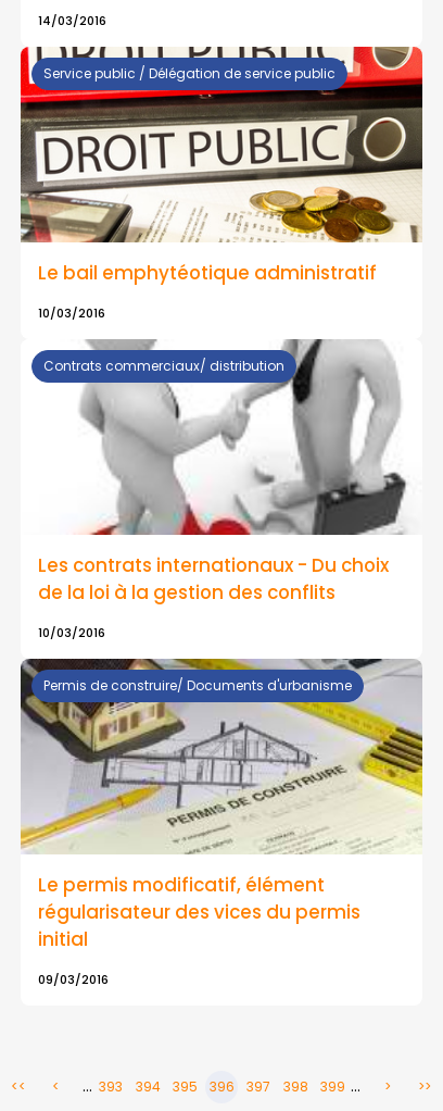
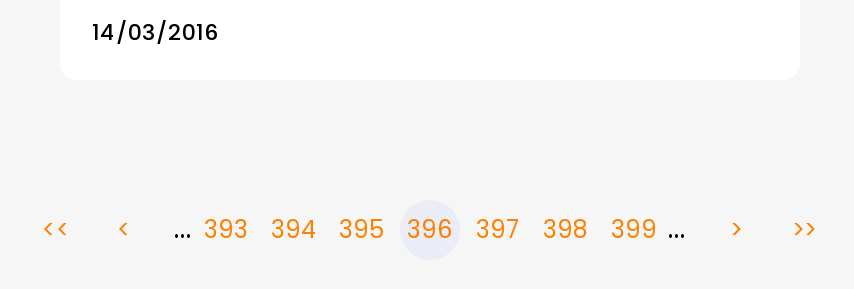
[20,46,423,244] [image] | Service public / Délégation de service public -> none
[38,259,377,321] Le bail emphytéotique administratif | 10/03/2016 -> none
[43,338,407,536] [image] | Contrats commerciaux/ distribution -> none
[38,552,389,641] Les contrats internationaux - Du choix | de la loi à la gestion des conflits | 10/03/2016 -> none
[20,658,423,854] [image] | Permis de construire/ Documents d'urbanisme -> none
[38,872,360,988] Le permis modificatif, élément | régularisateur des vices du permis | initial | 09/03/2016 -> none

